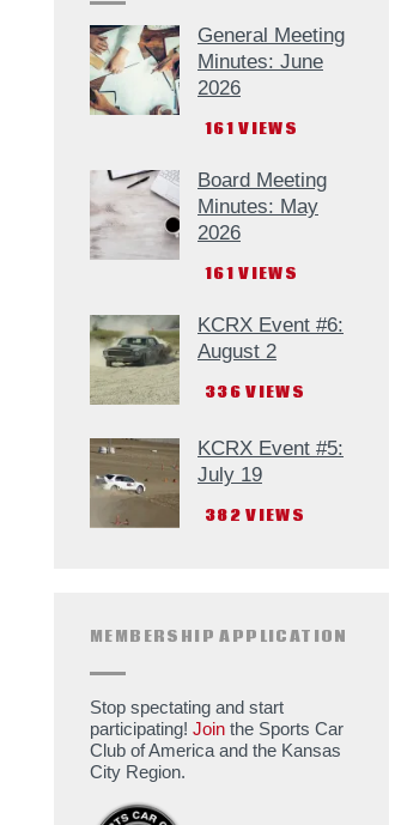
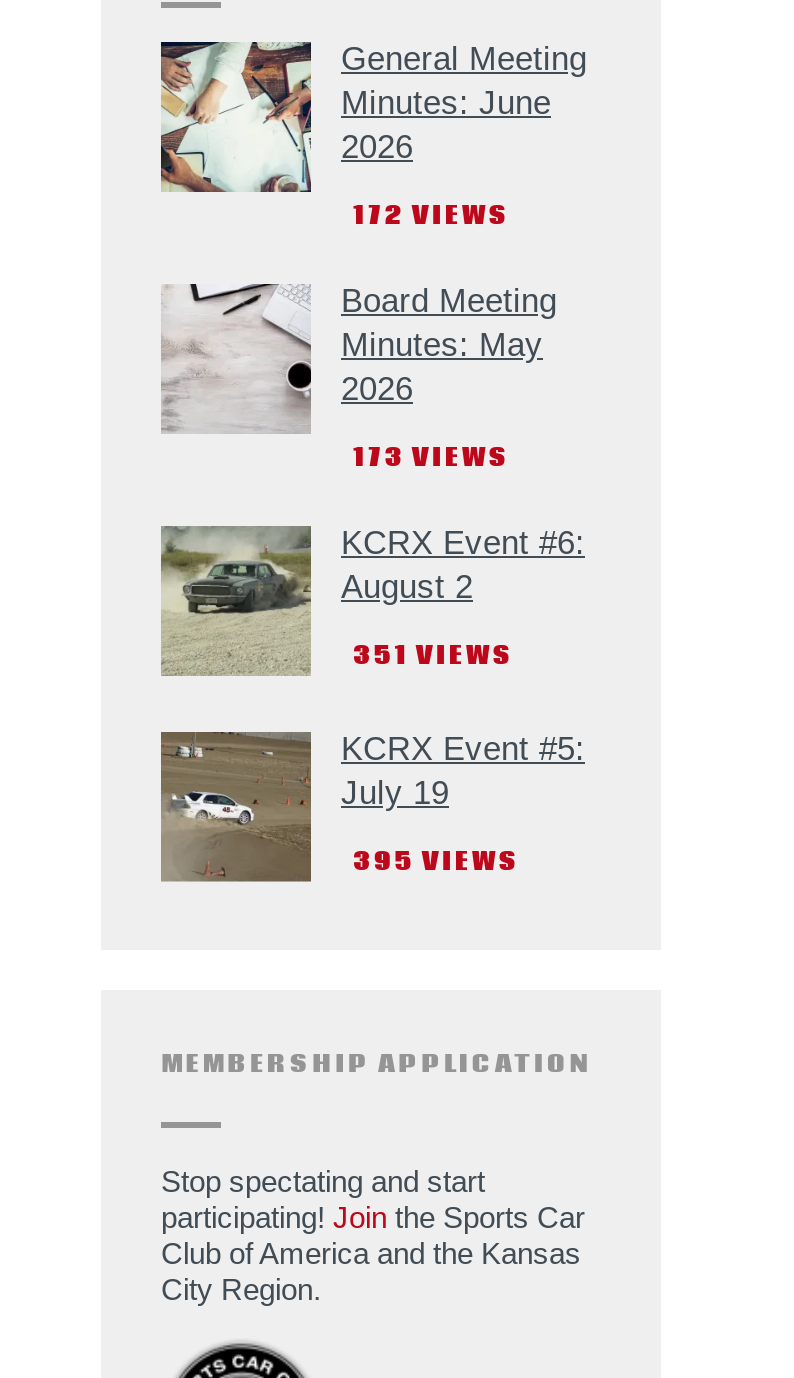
[205,120,298,141] 161 VIEWS -> [353,201,511,235] 172 VIEWS
[205,265,298,285] 161 VIEWS -> [353,443,511,477] 173 VIEWS
[205,384,305,404] 336 VIEWS -> [353,641,515,675] 351 VIEWS
[205,507,305,527] 382 VIEWS -> [353,847,521,881] 395 VIEWS

